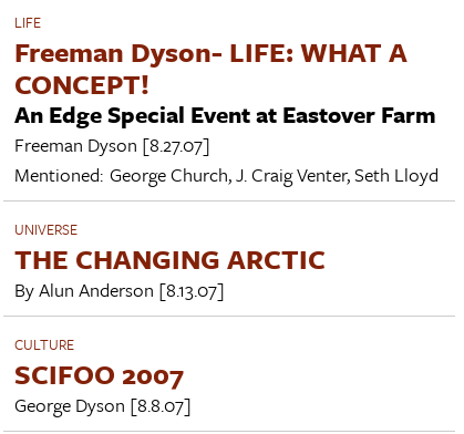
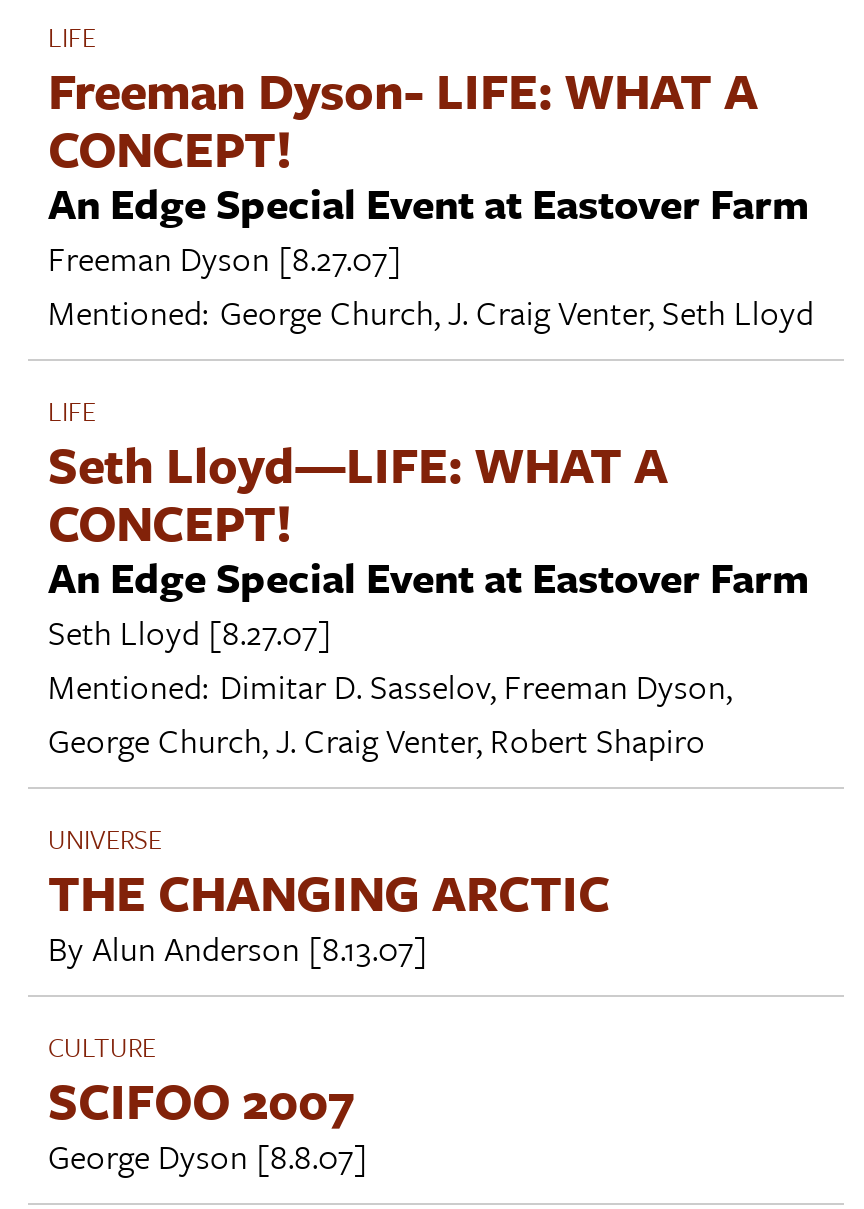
none -> [48,390,810,764] LIFE | Seth Lloyd—LIFE: WHAT A | CONCEPT! | An Edge Special Event at Eastover Farm | Seth Lloyd [8.27.07] | Mentioned: Dimitar D. Sasselov, Freeman Dyson, | George Church,J. Craig Venter, Robert Shapiro

